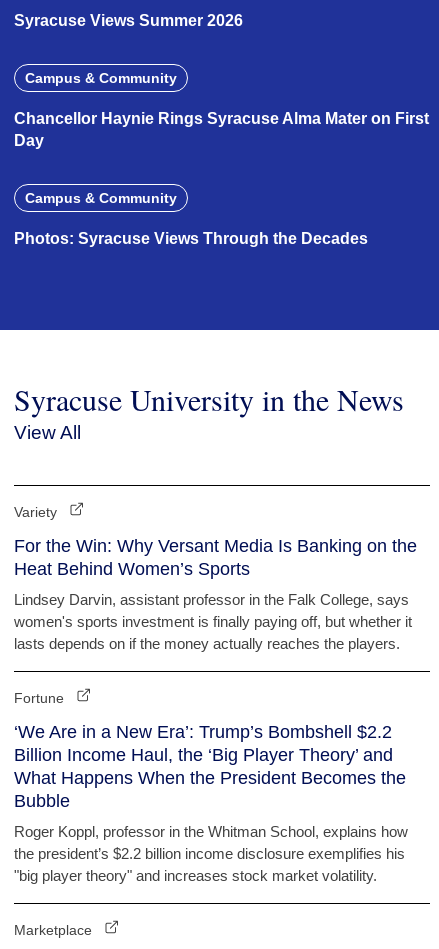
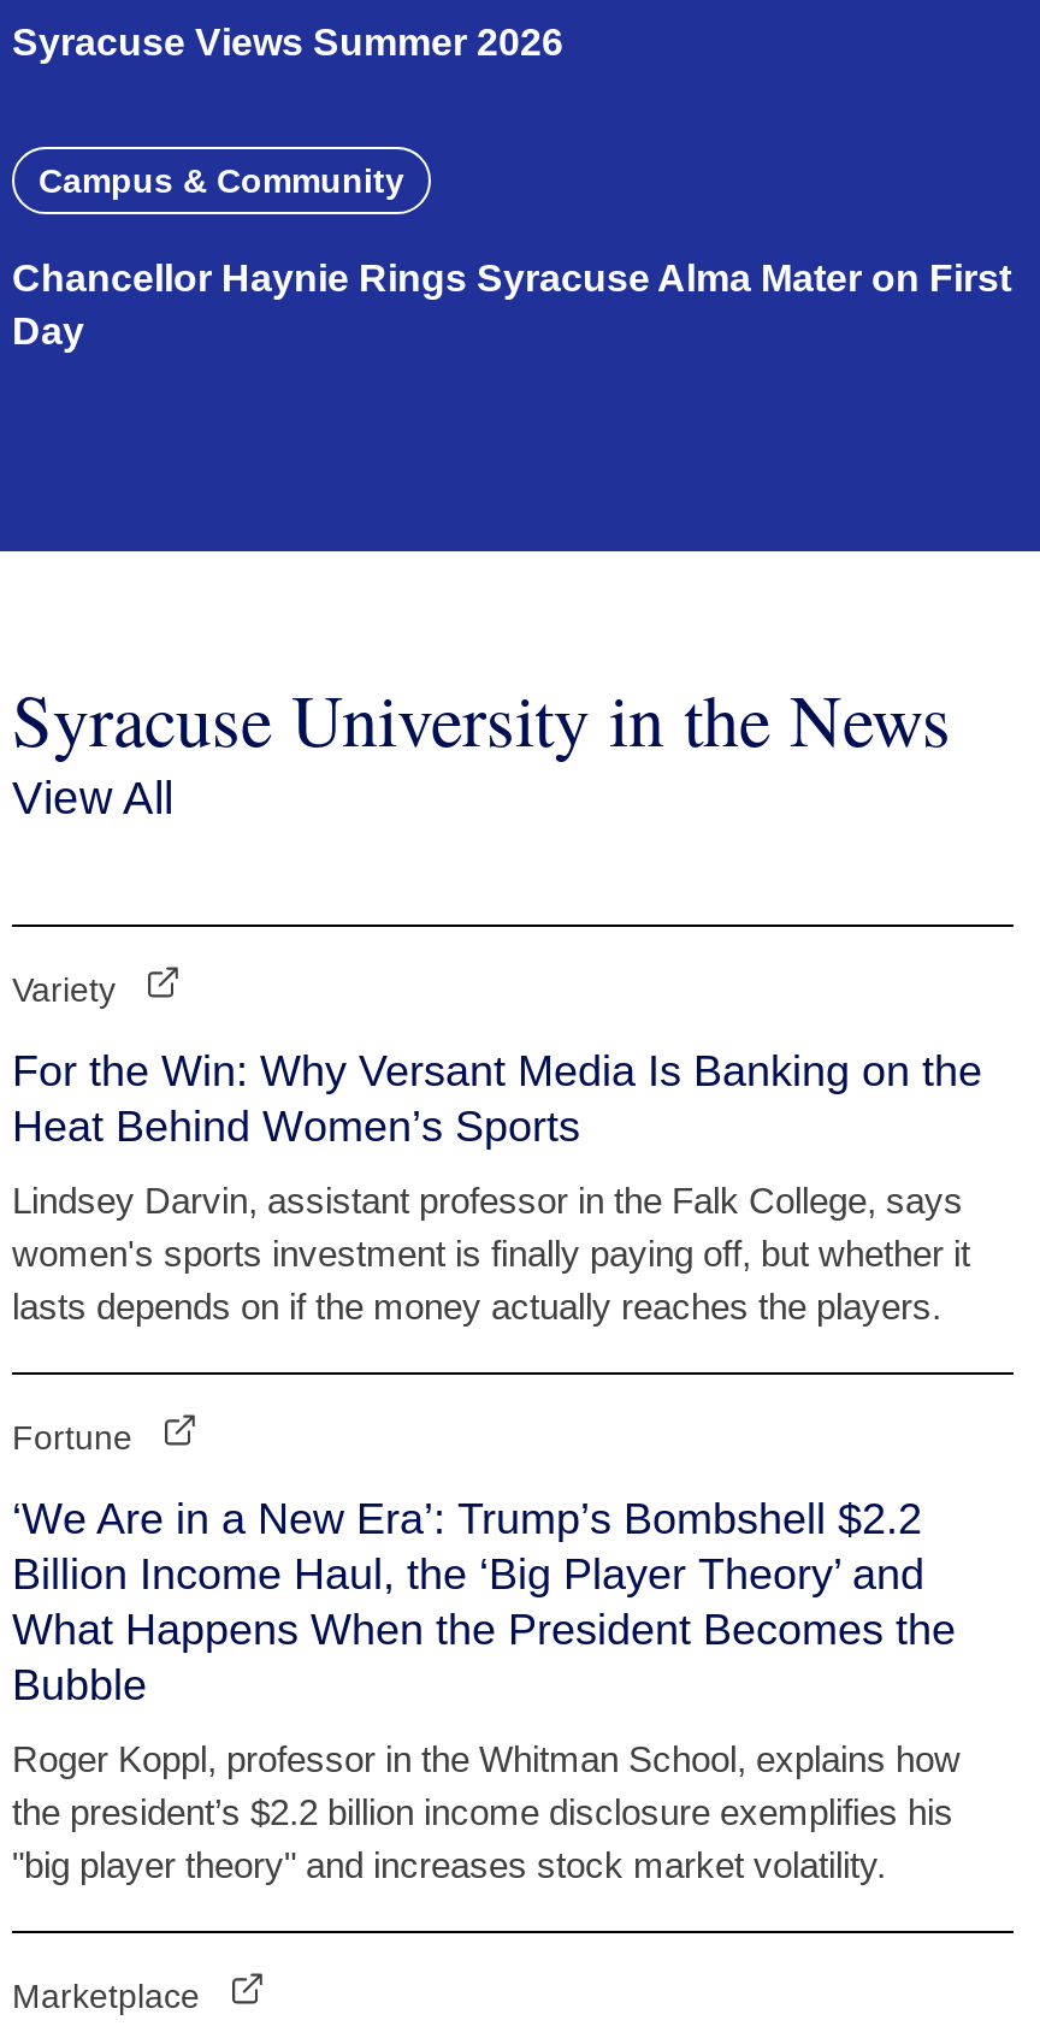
[14,190,368,247] Campus & Community | Photos: Syracuse Views Through the Decades -> none

